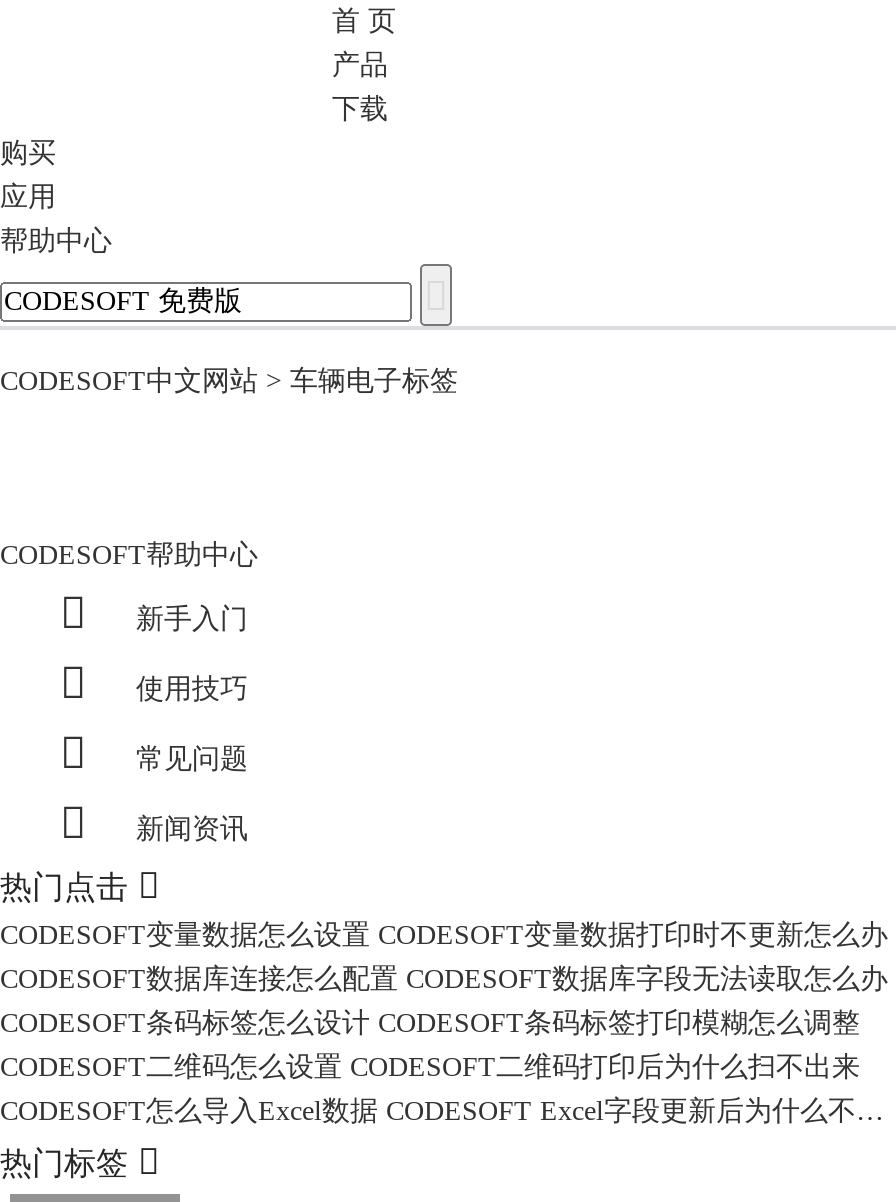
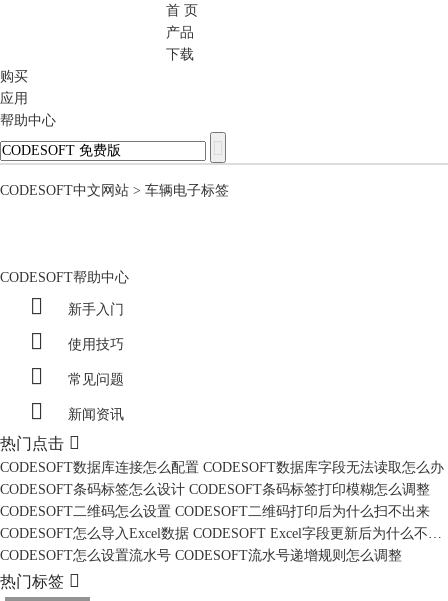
[0,920,888,950] CODESOFT变量数据怎么设置 CODESOFT变量数据打印时不更新怎么办 -> none
moved [0,964,888,1082] -> [0,460,444,519]: CODESOFT数据库连接怎么配置 CODESOFT数据库字段无法读取怎么办 | CODESOFT条码标签怎么设计 CODESOFT条码标签打印模糊怎么调整 | CODESOFT二维码怎么设置 CODESOFT二维码打印后为什么扫不出来
none -> [0,548,402,563] CODESOFT怎么设置流水号 CODESOFT流水号递增规则怎么调整

